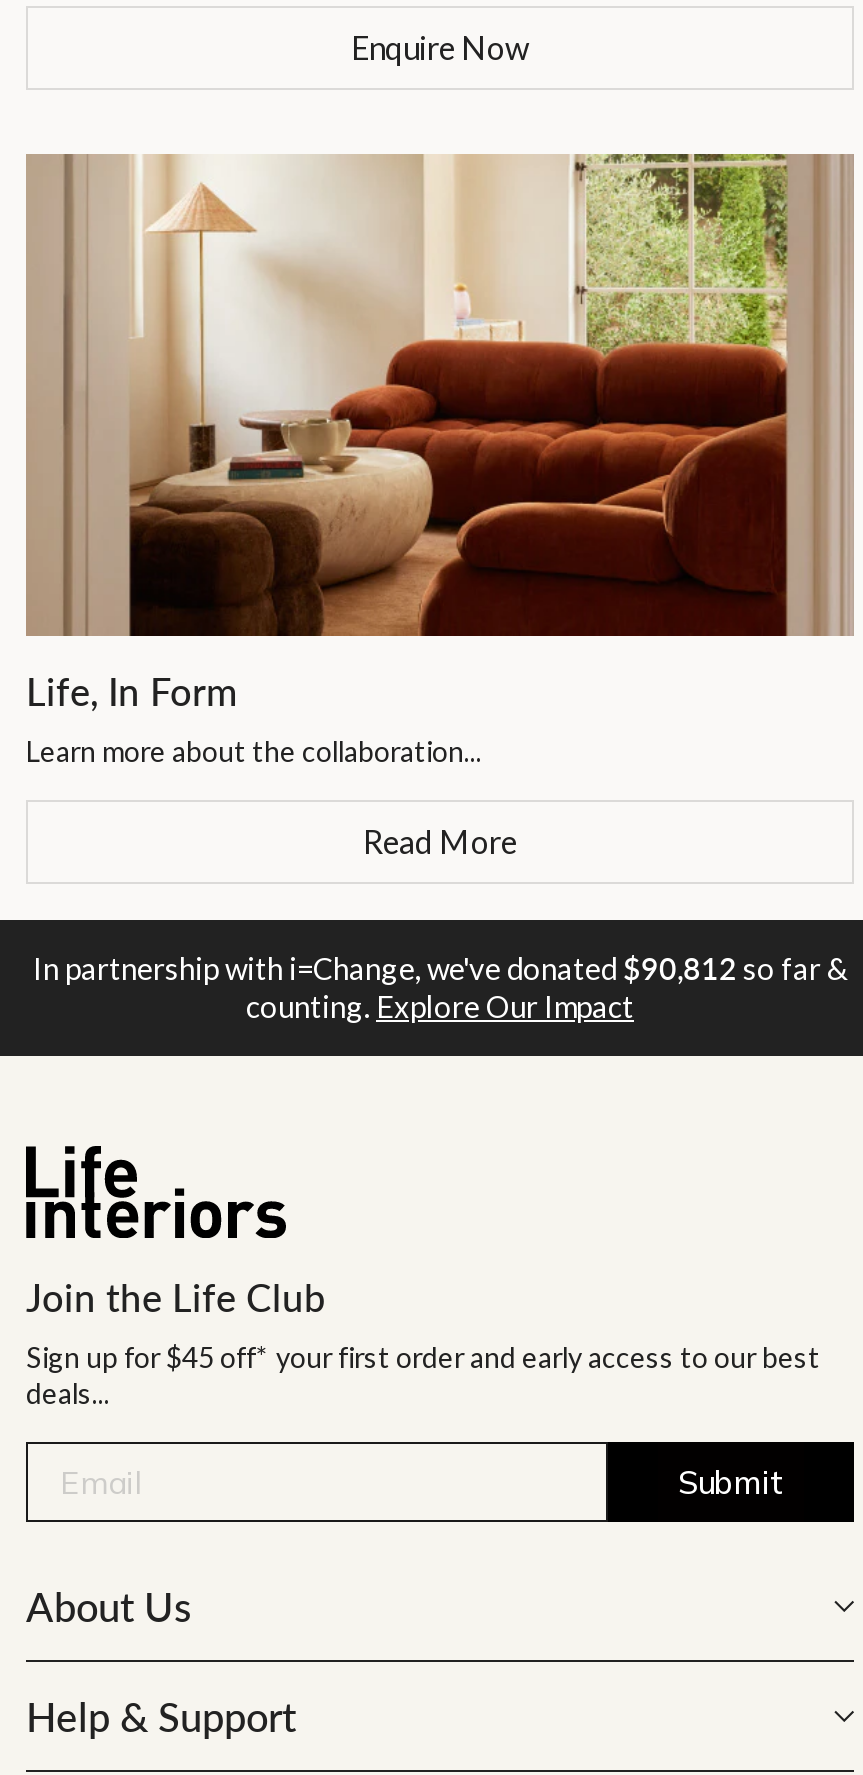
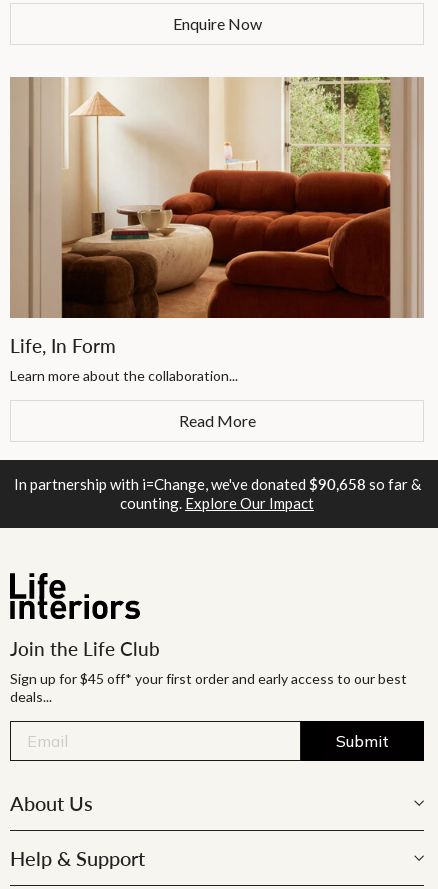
[33,951,847,987] In partnership with i=Change, we've donated $90,812 so far & -> [13,475,420,493] In partnership with i=Change, we've donated $90,658 so far &

